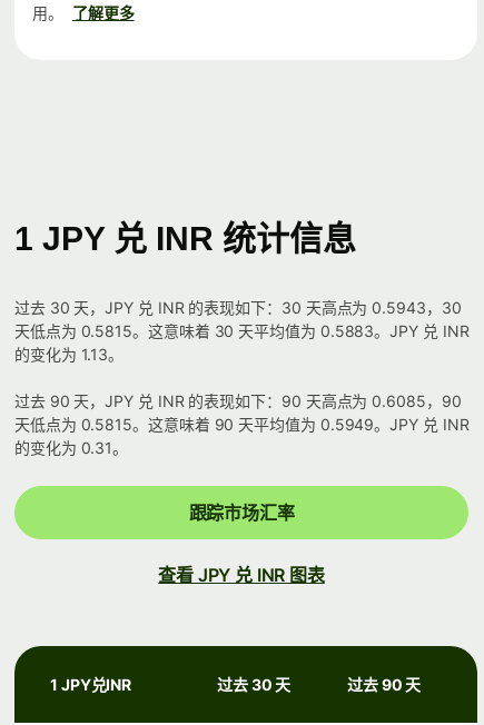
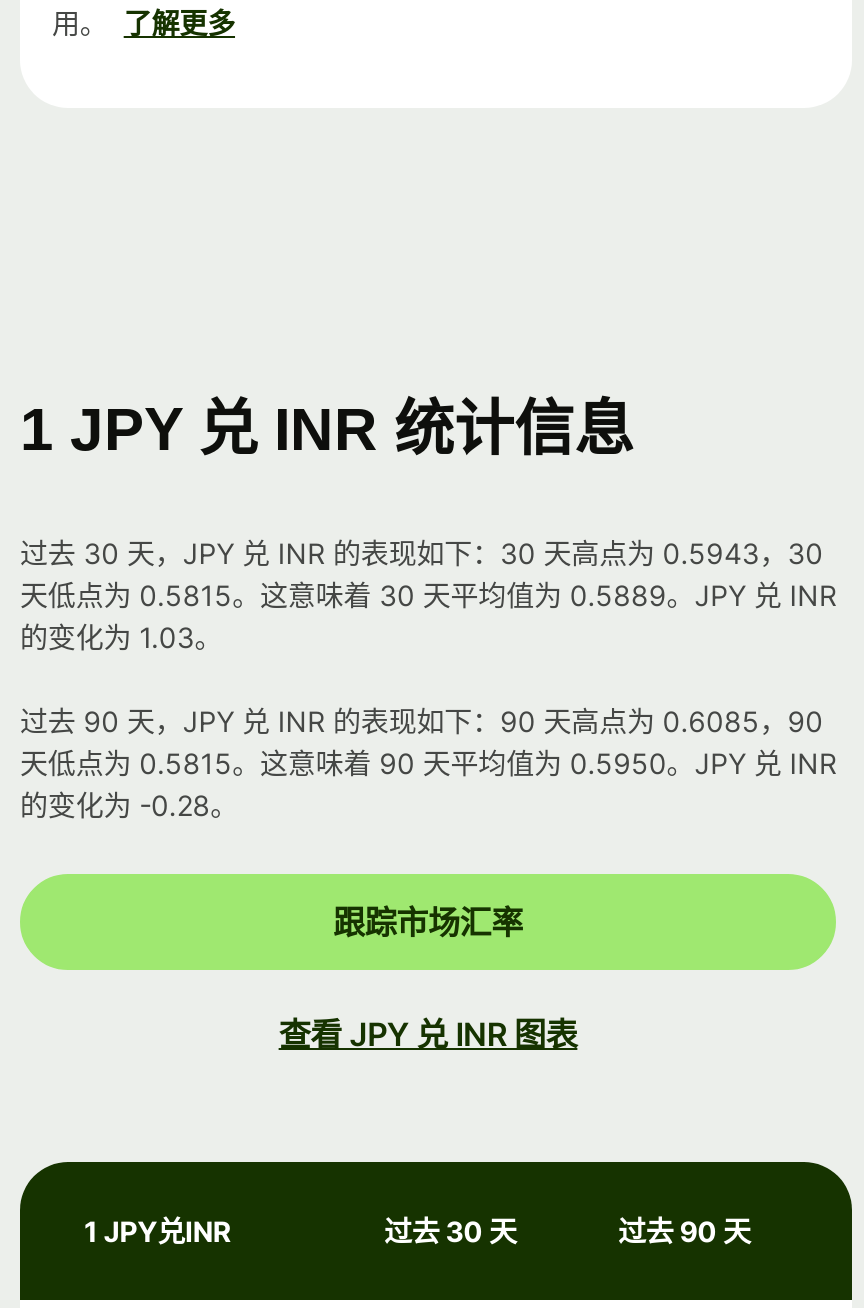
[14,321,469,340] 天低点为 0.5815。这意味着 30 天平均值为 0.5883。JPY 兑 INR -> [20,578,837,612] 天低点为 0.5815。这意味着 30 天平均值为 0.5889。JPY 兑 INR
[14,345,124,364] 的变化为 1.13。 -> [20,620,222,654] 的变化为 1.03。
[14,415,469,434] 天低点为 0.5815。这意味着 90 天平均值为 0.5949。JPY 兑 INR -> [20,746,837,780] 天低点为 0.5815。这意味着 90 天平均值为 0.5950。JPY 兑 INR
[14,438,128,457] 的变化为 0.31。 -> [20,788,238,822] 的变化为 -0.28。

